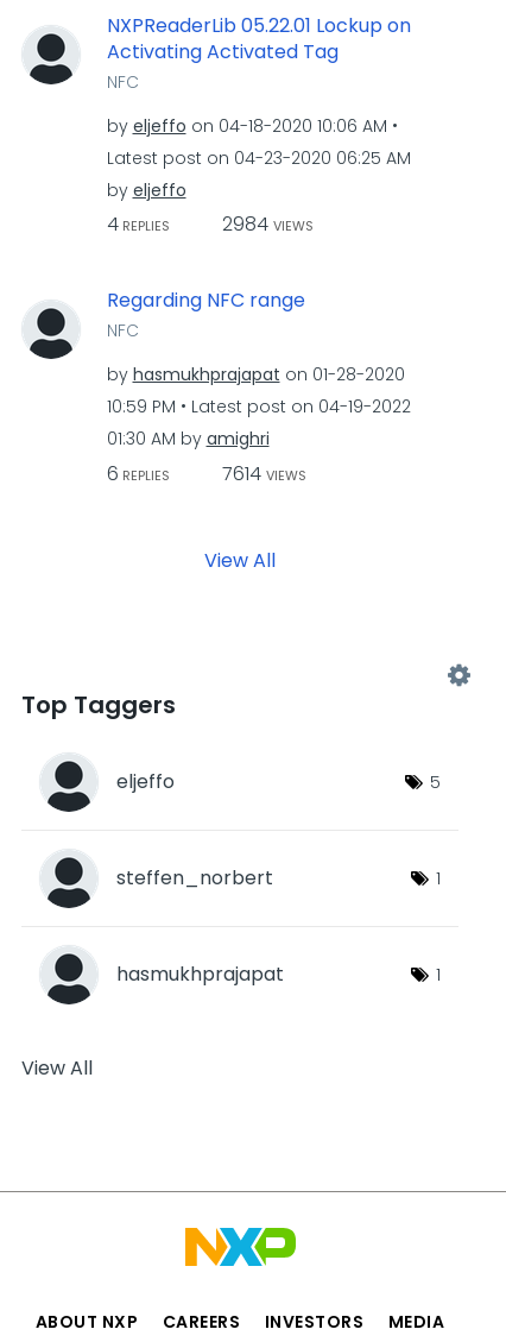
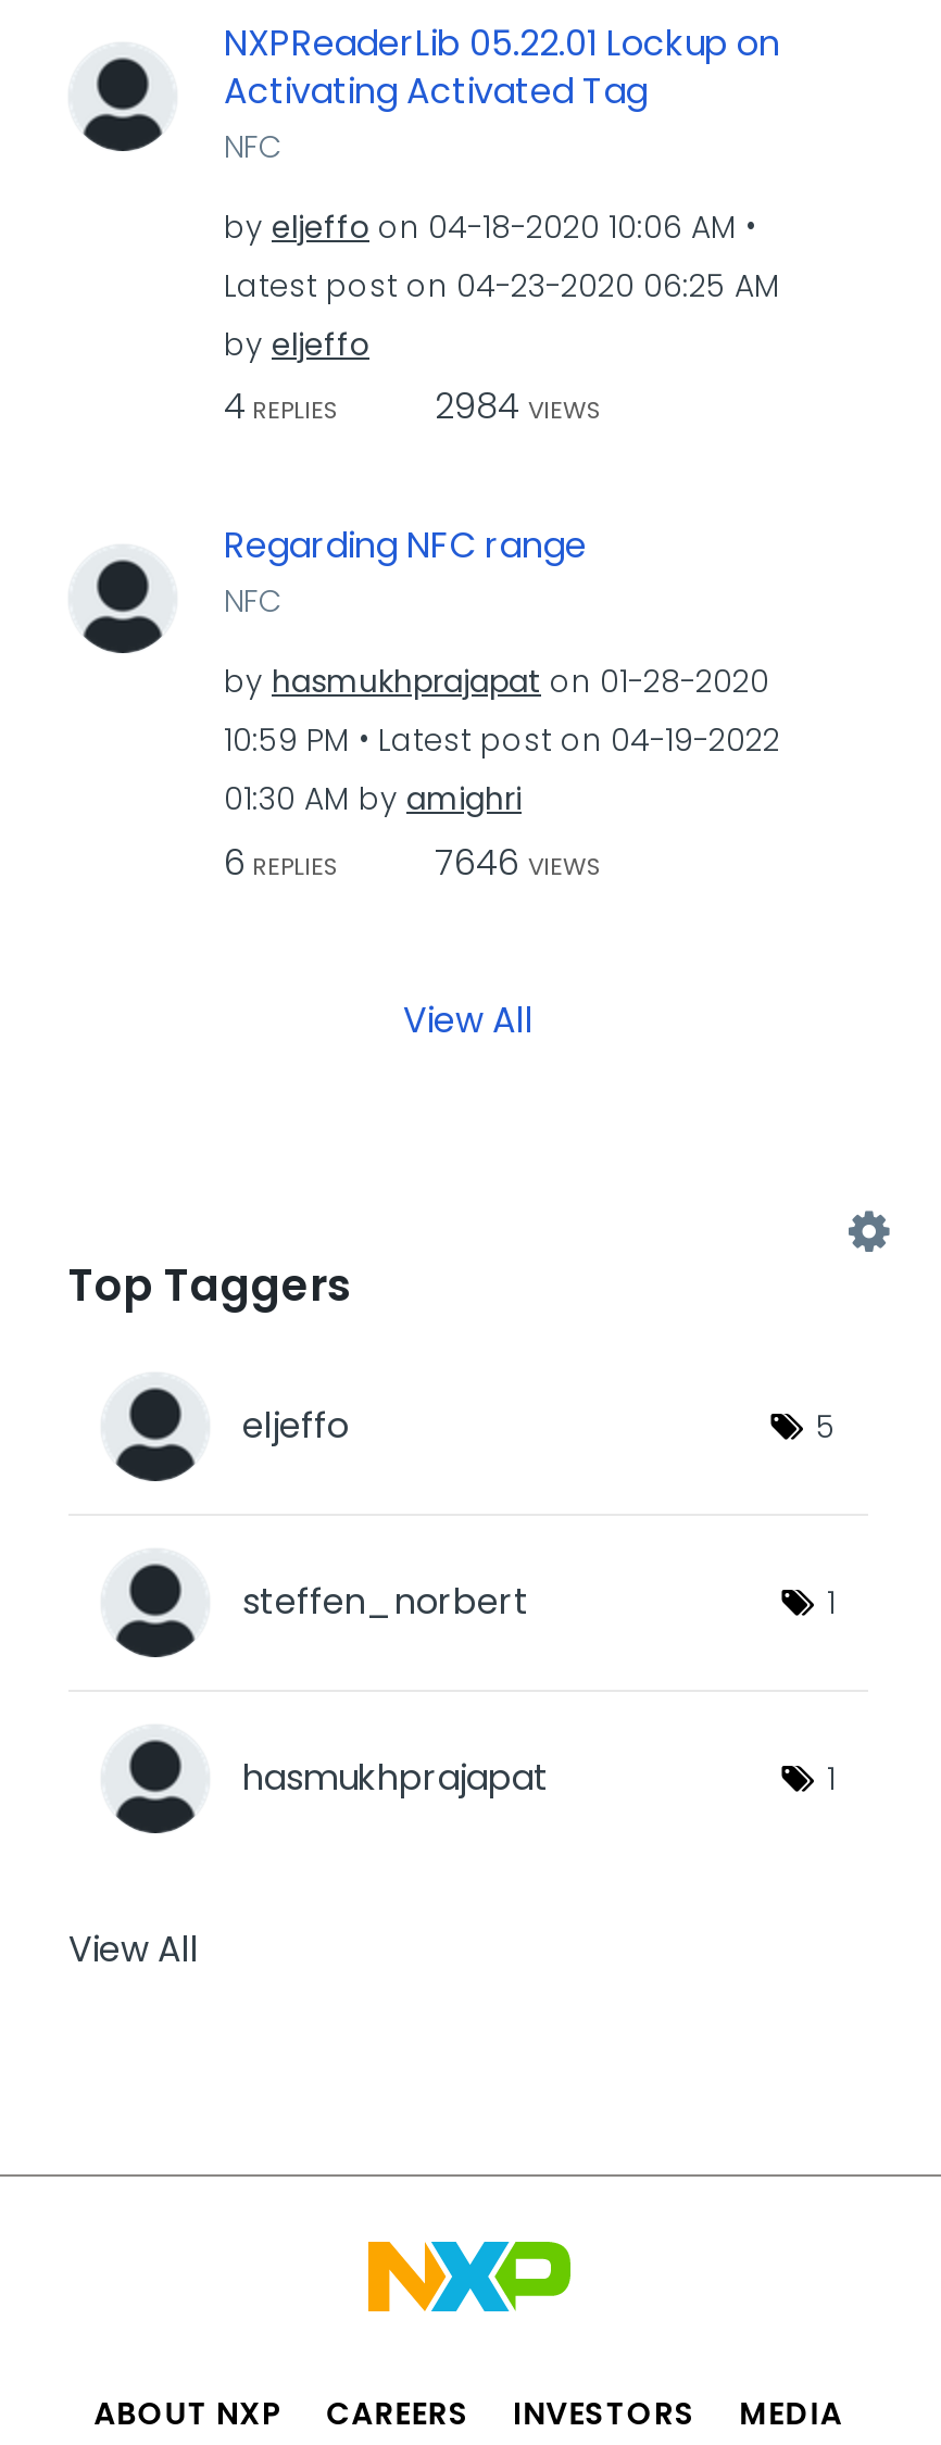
[106,459,306,487] 6 REPLIES 7614 VIEWS -> [224,837,602,887] 6 REPLIES 7646 VIEWS

